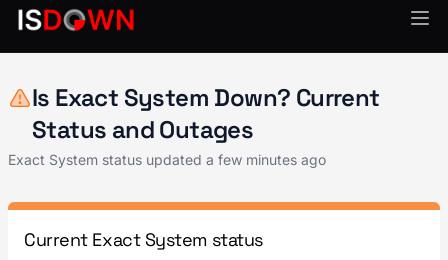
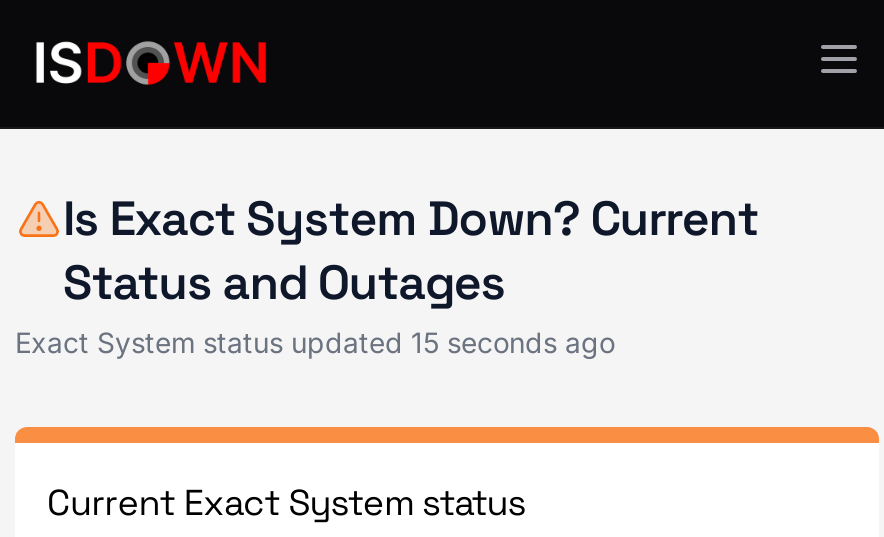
[8,151,326,168] Exact System status updated a few minutes ago -> [15,325,615,359] Exact System status updated 15 seconds ago

